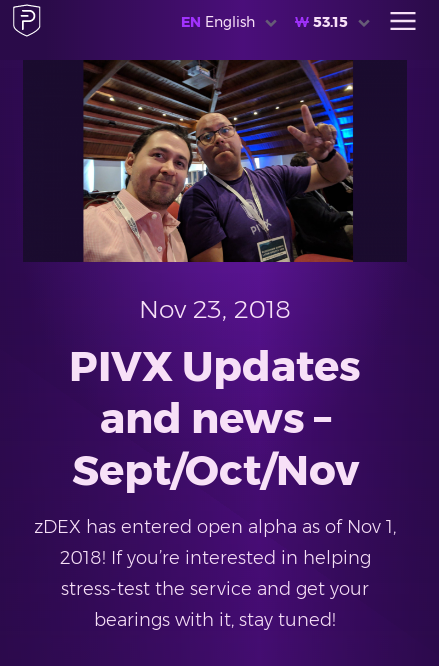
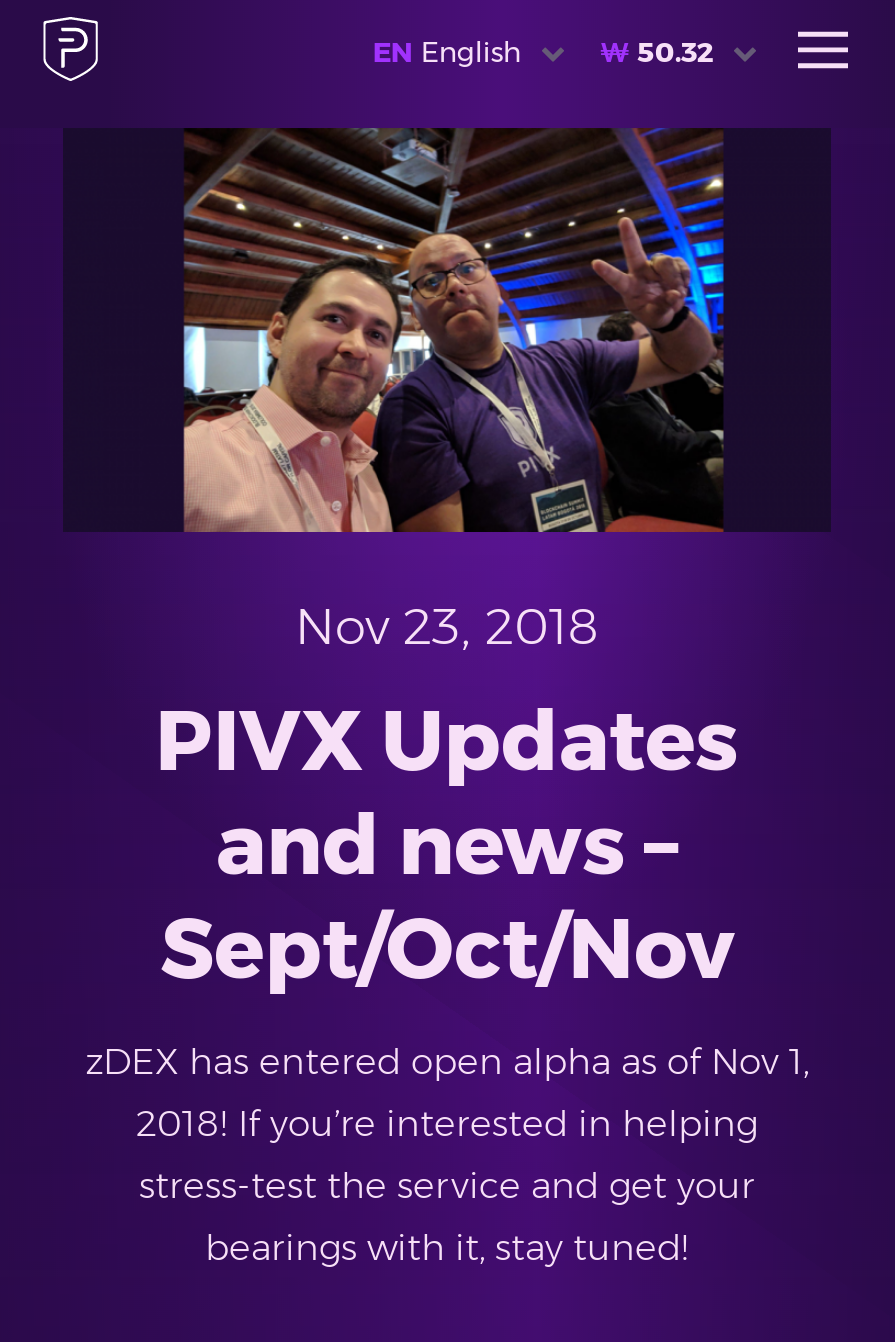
[295,13,348,31] ₩ 53.15 -> [601,34,713,70] ₩ 50.32

